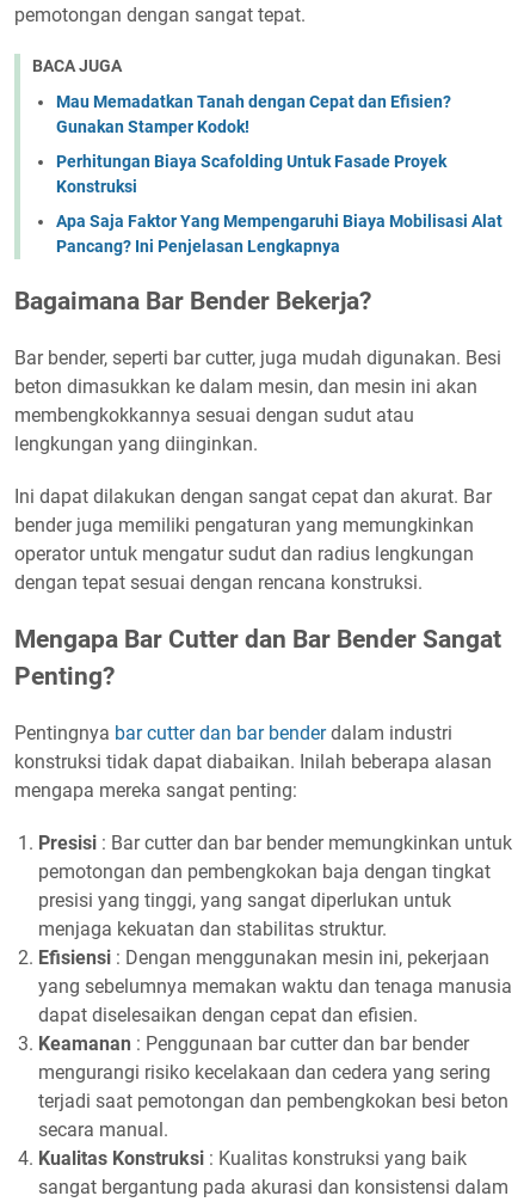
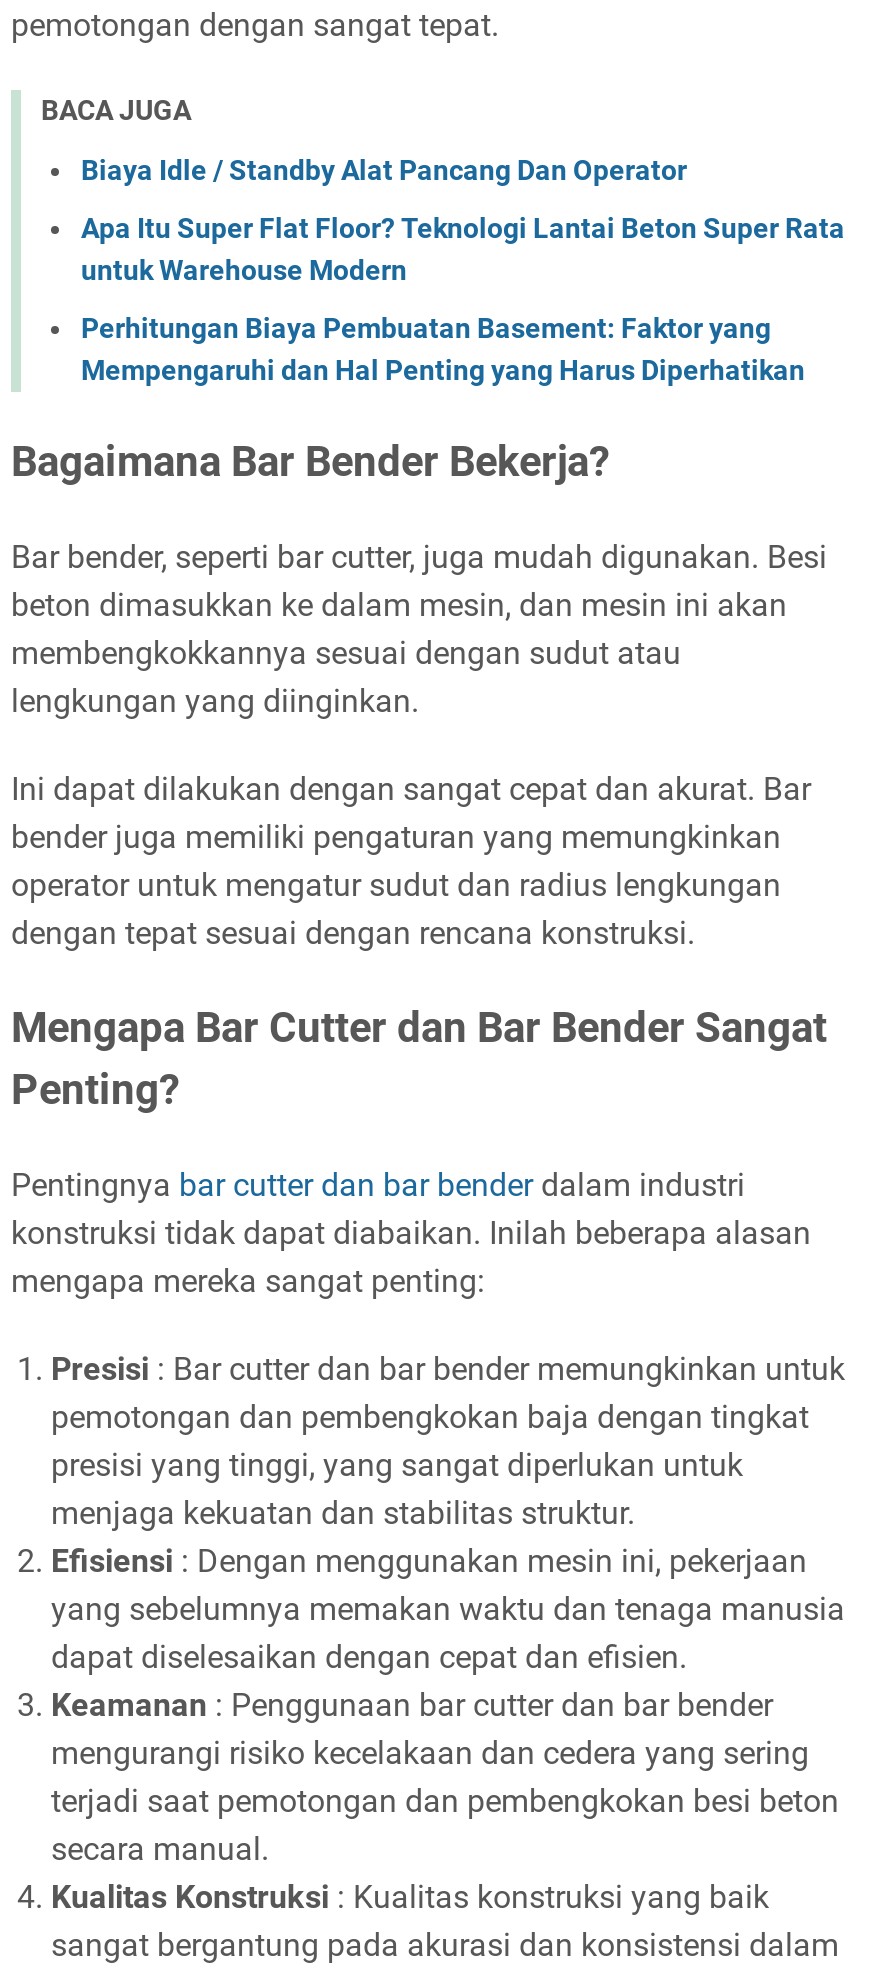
[56,92,451,136] Mau Memadatkan Tanah dengan Cepat dan Efisien? | Gunakan Stamper Kodok! -> [81,154,687,186] Biaya Idle / Standby Alat Pancang Dan Operator
[56,152,446,196] Perhitungan Biaya Scafolding Untuk Fasade Proyek | Konstruksi -> [81,212,845,286] Apa Itu Super Flat Floor? Teknologi Lantai Beton Super Rata | untuk Warehouse Modern
[56,212,503,256] Apa Saja Faktor Yang Mempengaruhi Biaya Mobilisasi Alat | Pancang? Ini Penjelasan Lengkapnya -> [81,312,805,386] Perhitungan Biaya Pembuatan Basement: Faktor yang | Mempengaruhi dan Hal Penting yang Harus Diperhatikan

